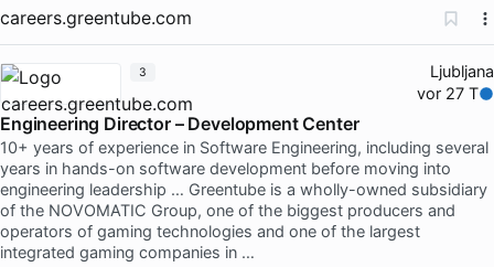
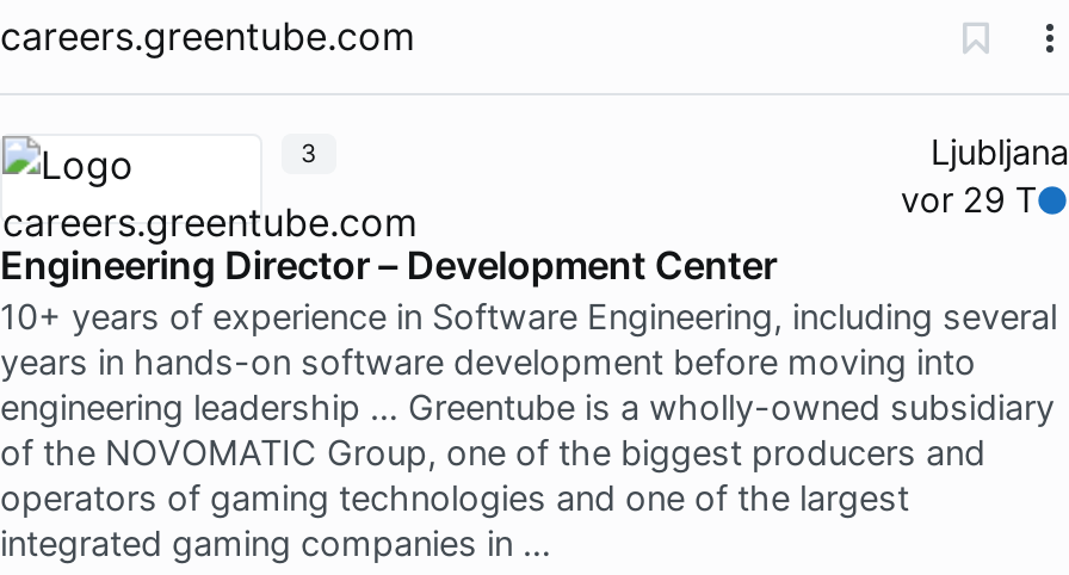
[417,84,479,103] vor 27 T -> [901,178,1037,221] vor 29 T

